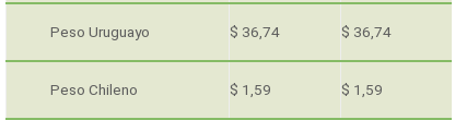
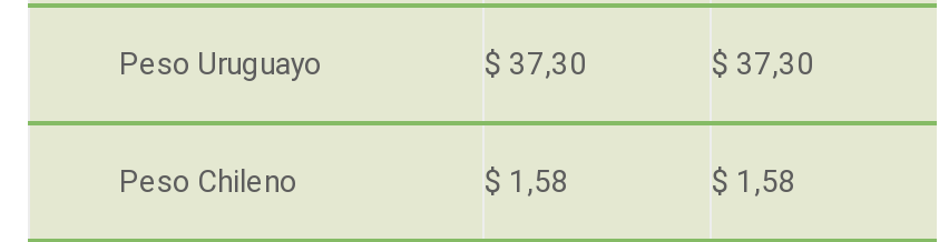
[230,23,280,40] $ 36,74 -> [485,46,587,81] $ 37,30
[341,23,392,40] $ 36,74 -> [712,46,814,81] $ 37,30
[230,81,271,98] $ 1,59 -> [485,163,569,199] $ 1,58
[341,81,383,98] $ 1,59 -> [712,163,796,199] $ 1,58

